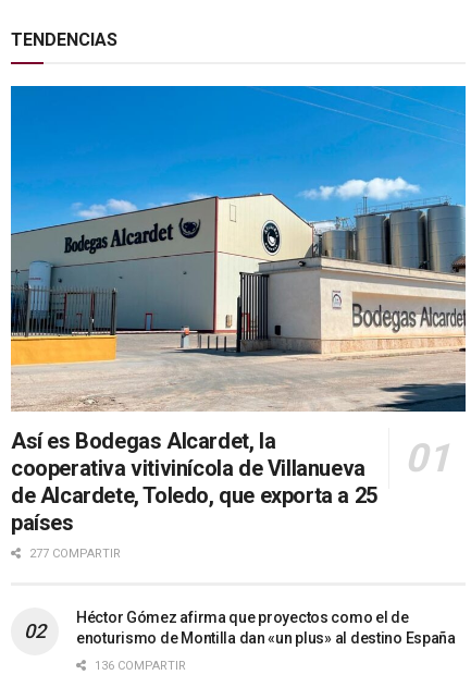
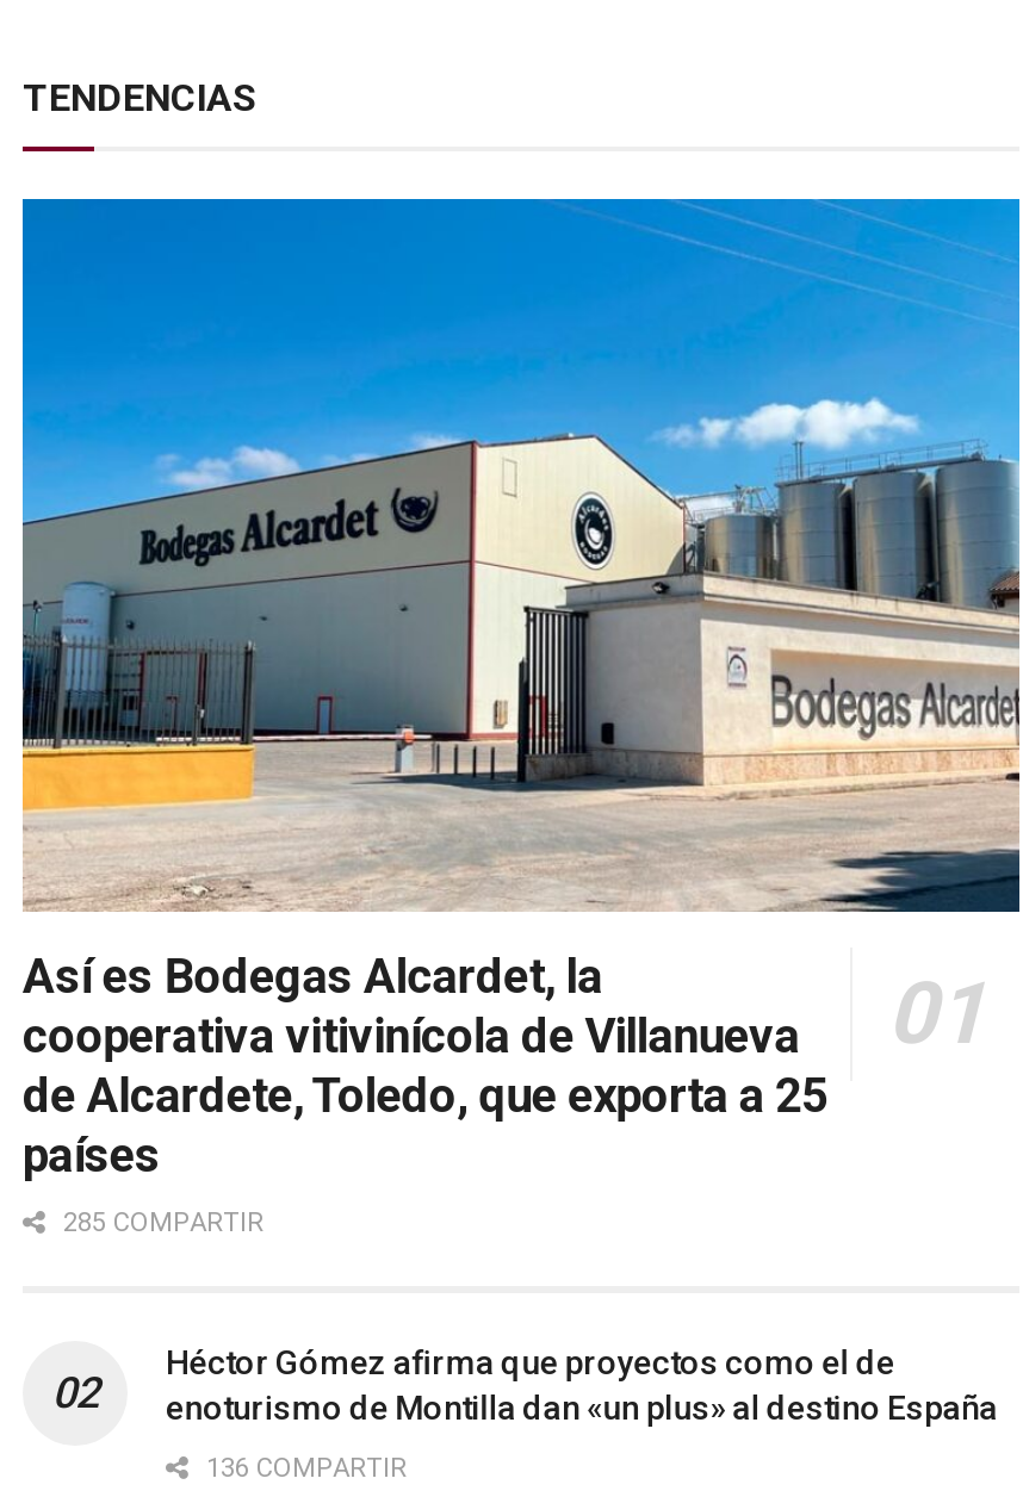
[26,547,121,561] 277 COMPARTIR -> [56,1208,263,1239] 285 COMPARTIR

